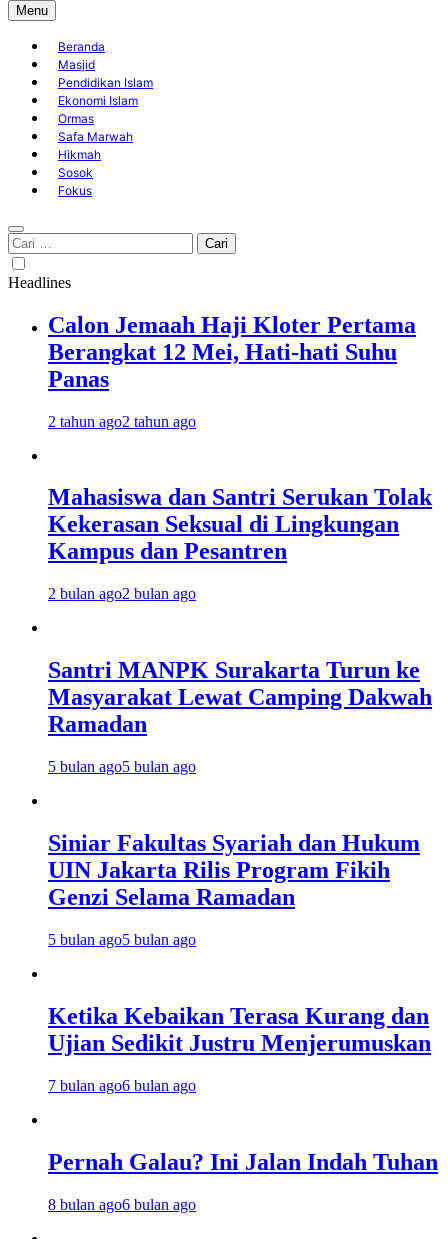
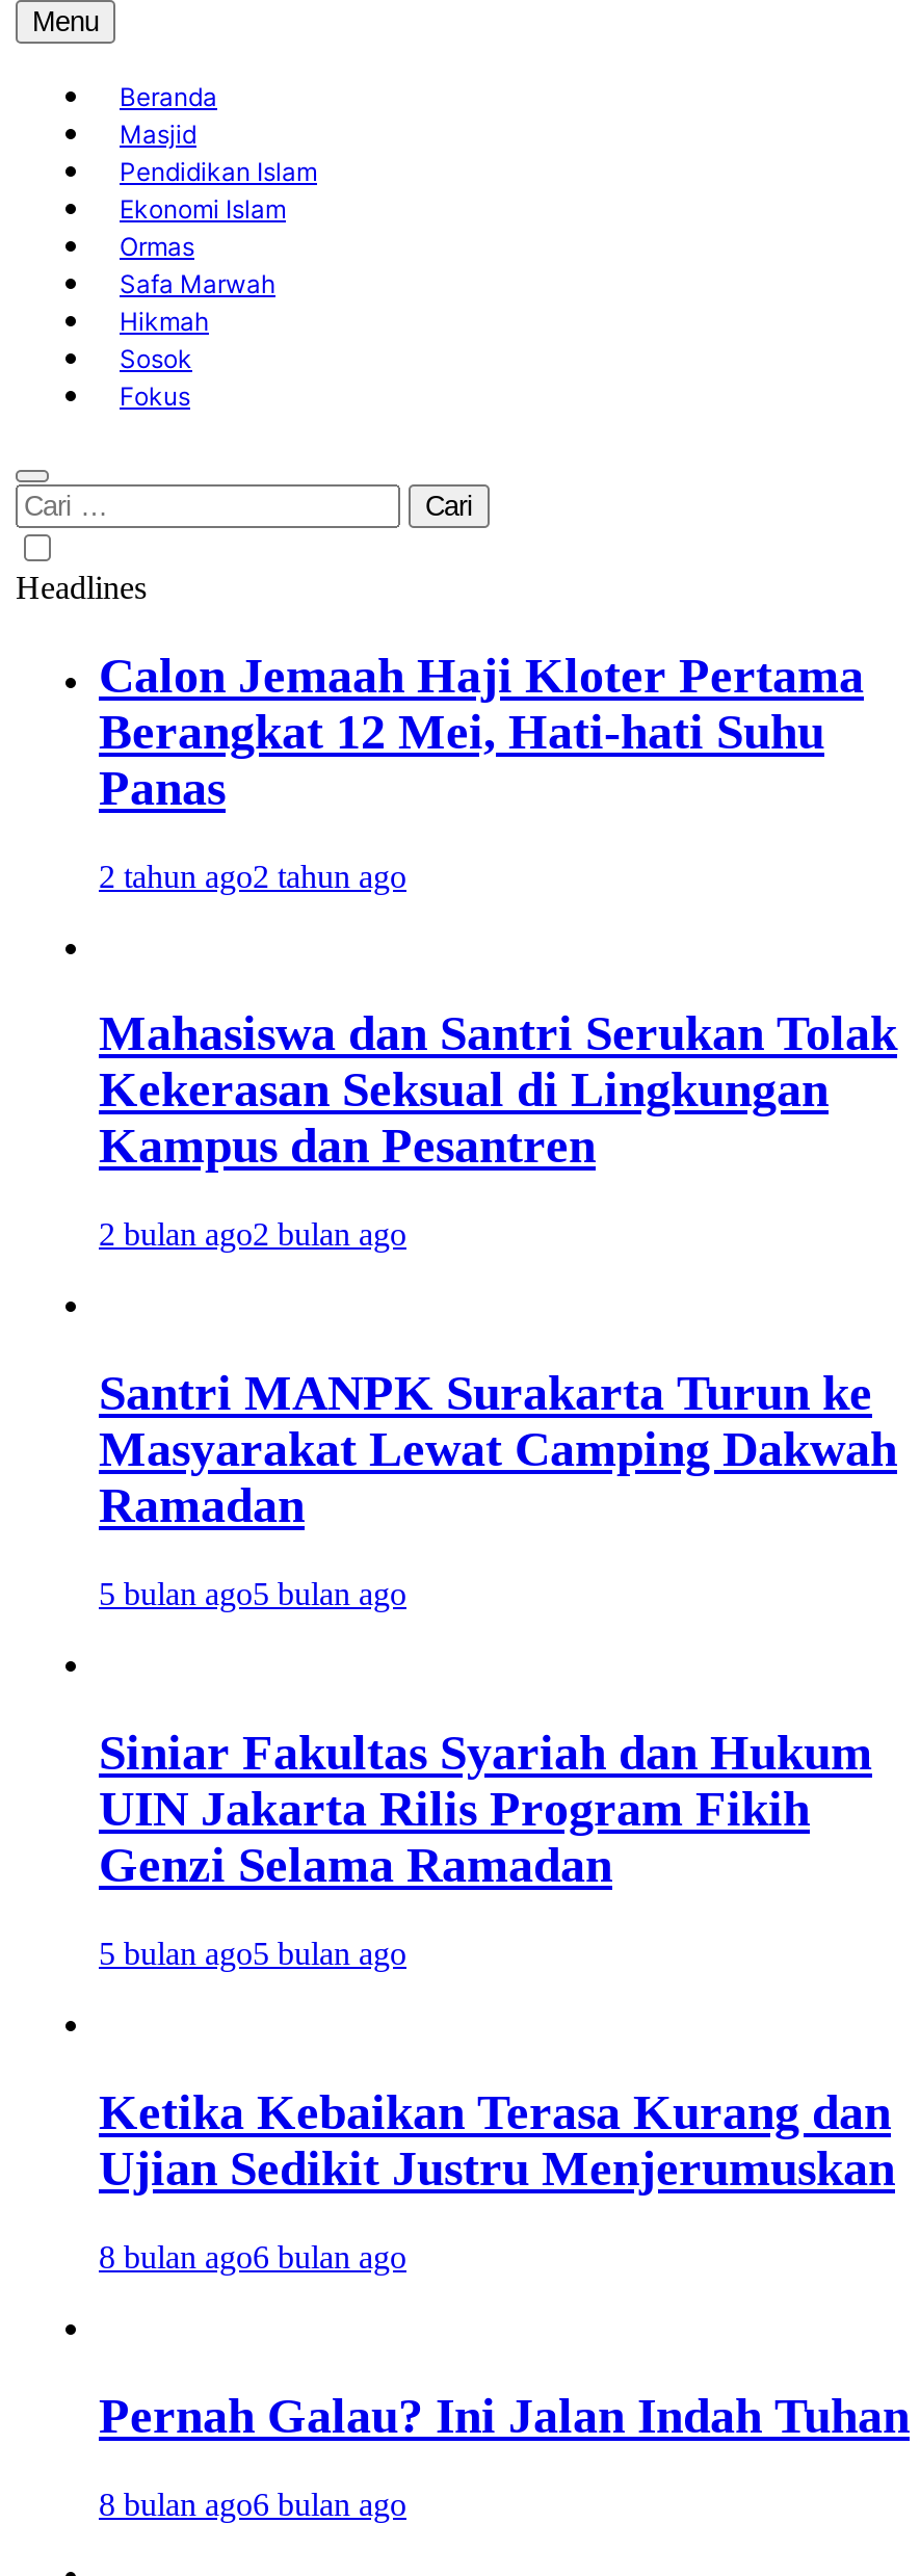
[48,1077,196,1094] 7 bulan ago6 bulan ago -> [99,2239,406,2274] 8 bulan ago6 bulan ago

